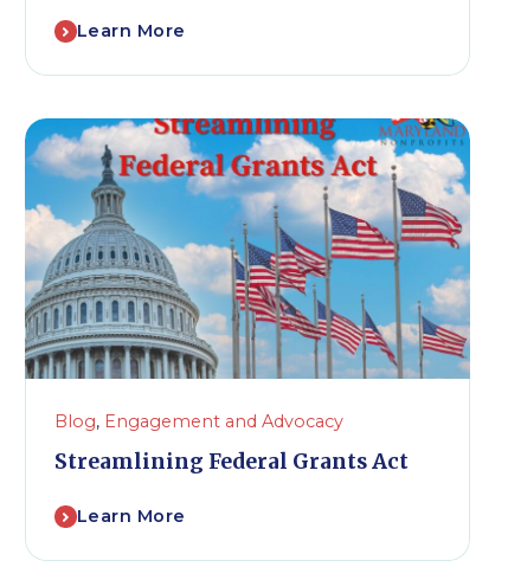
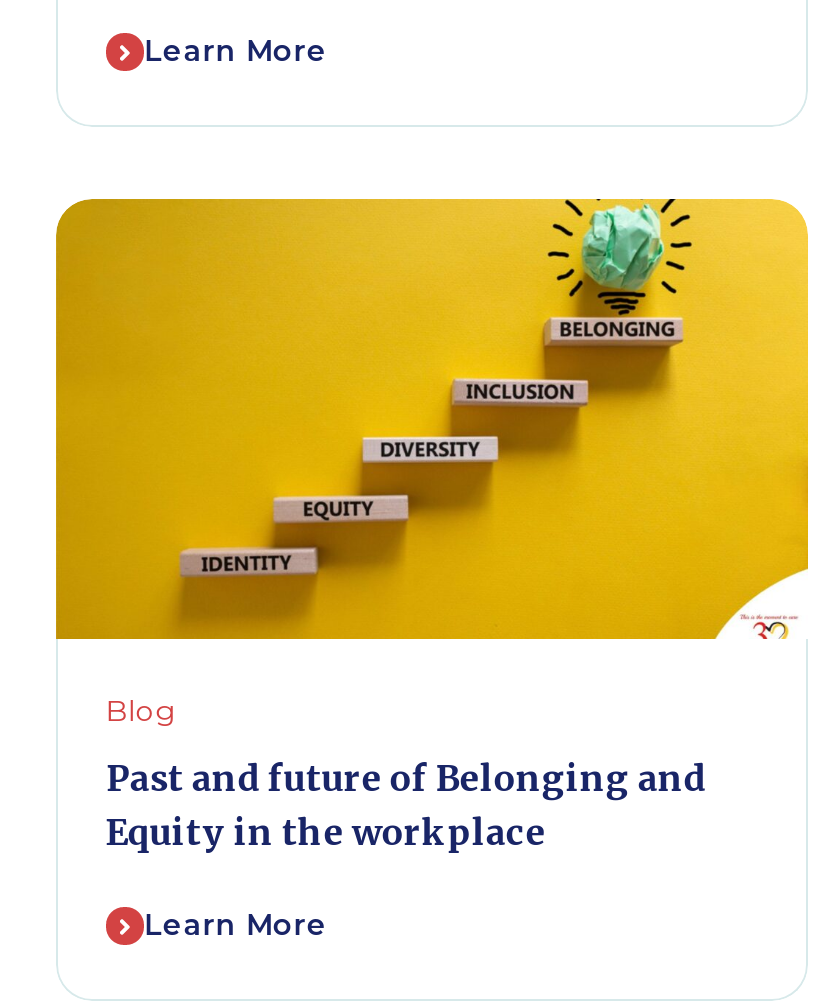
[24,117,471,432] [image] | Blog, Engagement and Advocacy -> [54,197,810,729] [image] | Blog
[54,449,408,475] Streamlining Federal Grants Act -> [106,757,706,855] Past and future of Belonging and | Equity in the workplace

